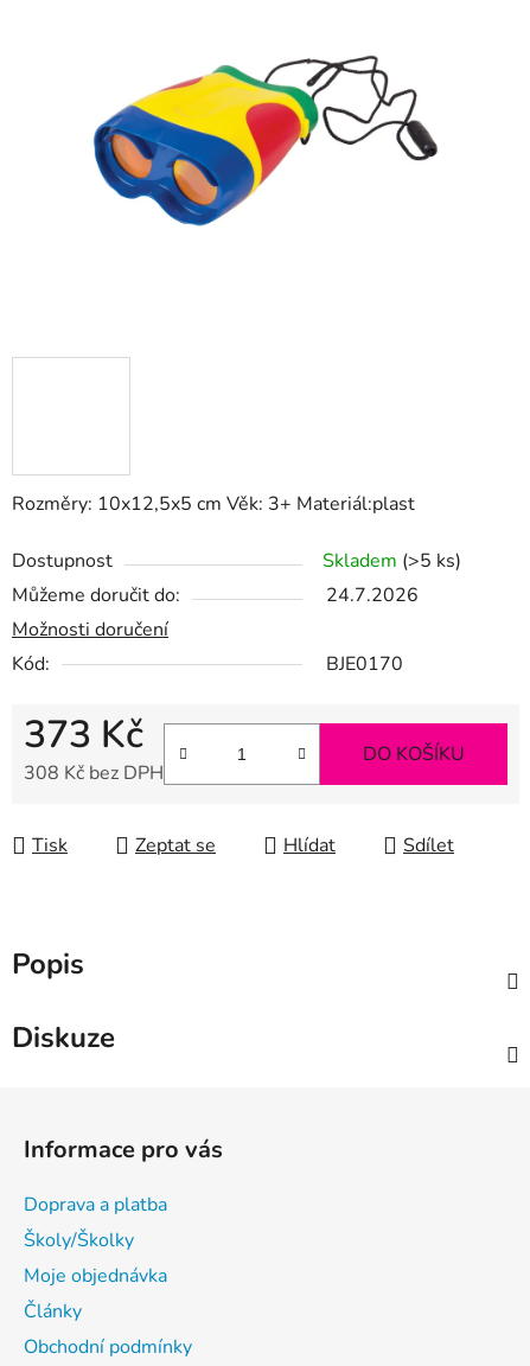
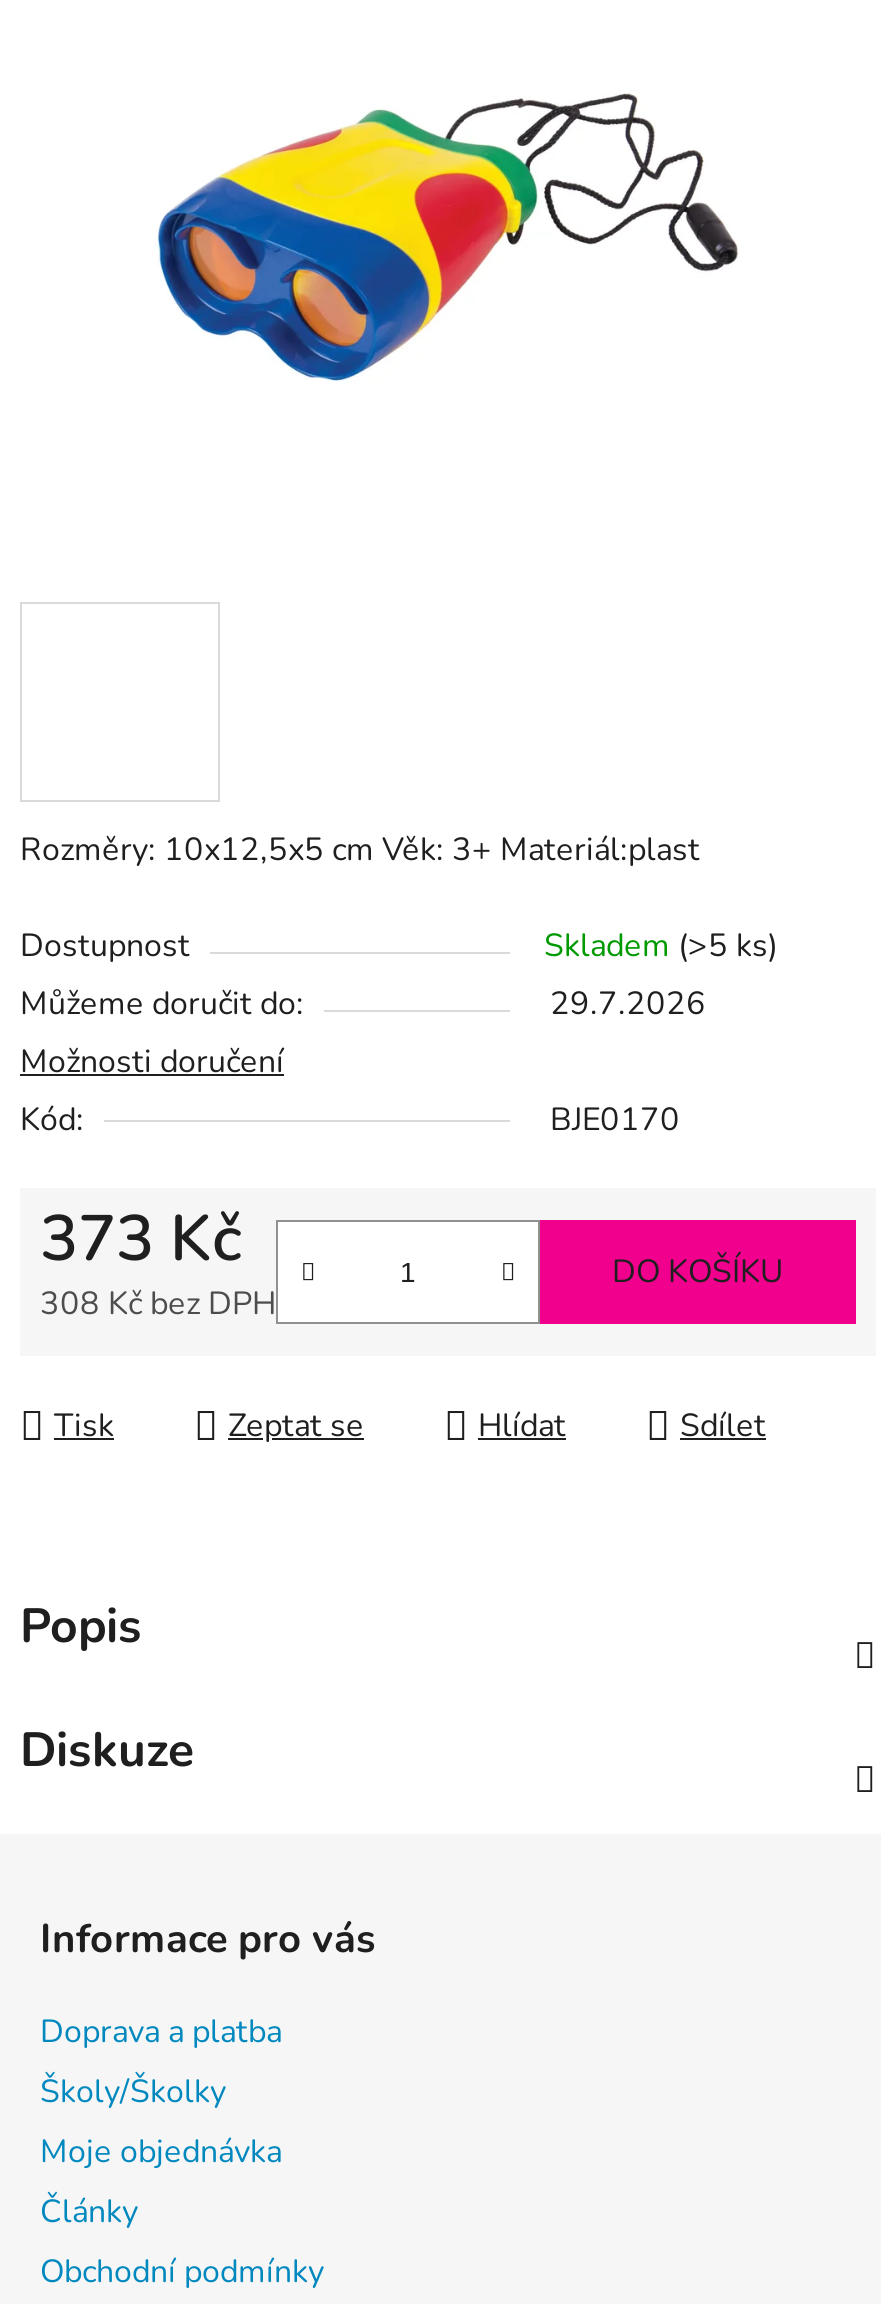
[326,582,419,609] 24.7.2026 -> [550,982,706,1026] 29.7.2026

